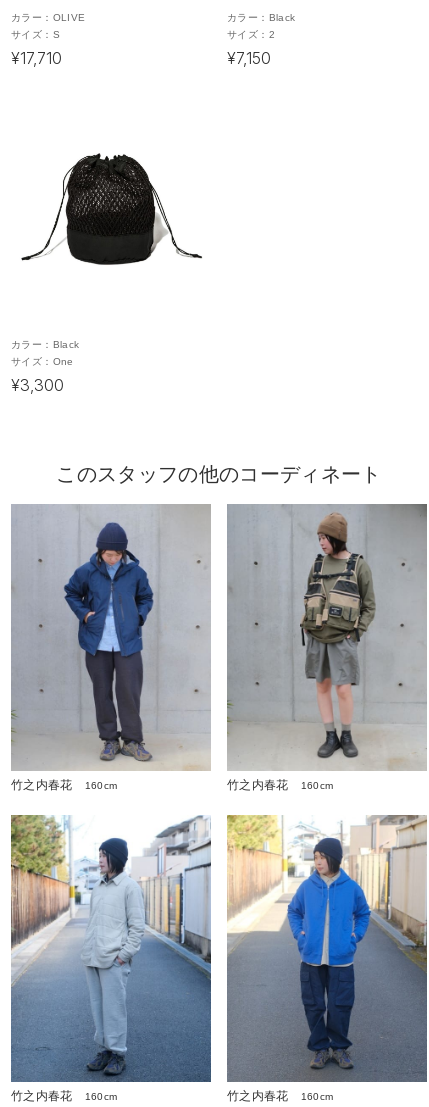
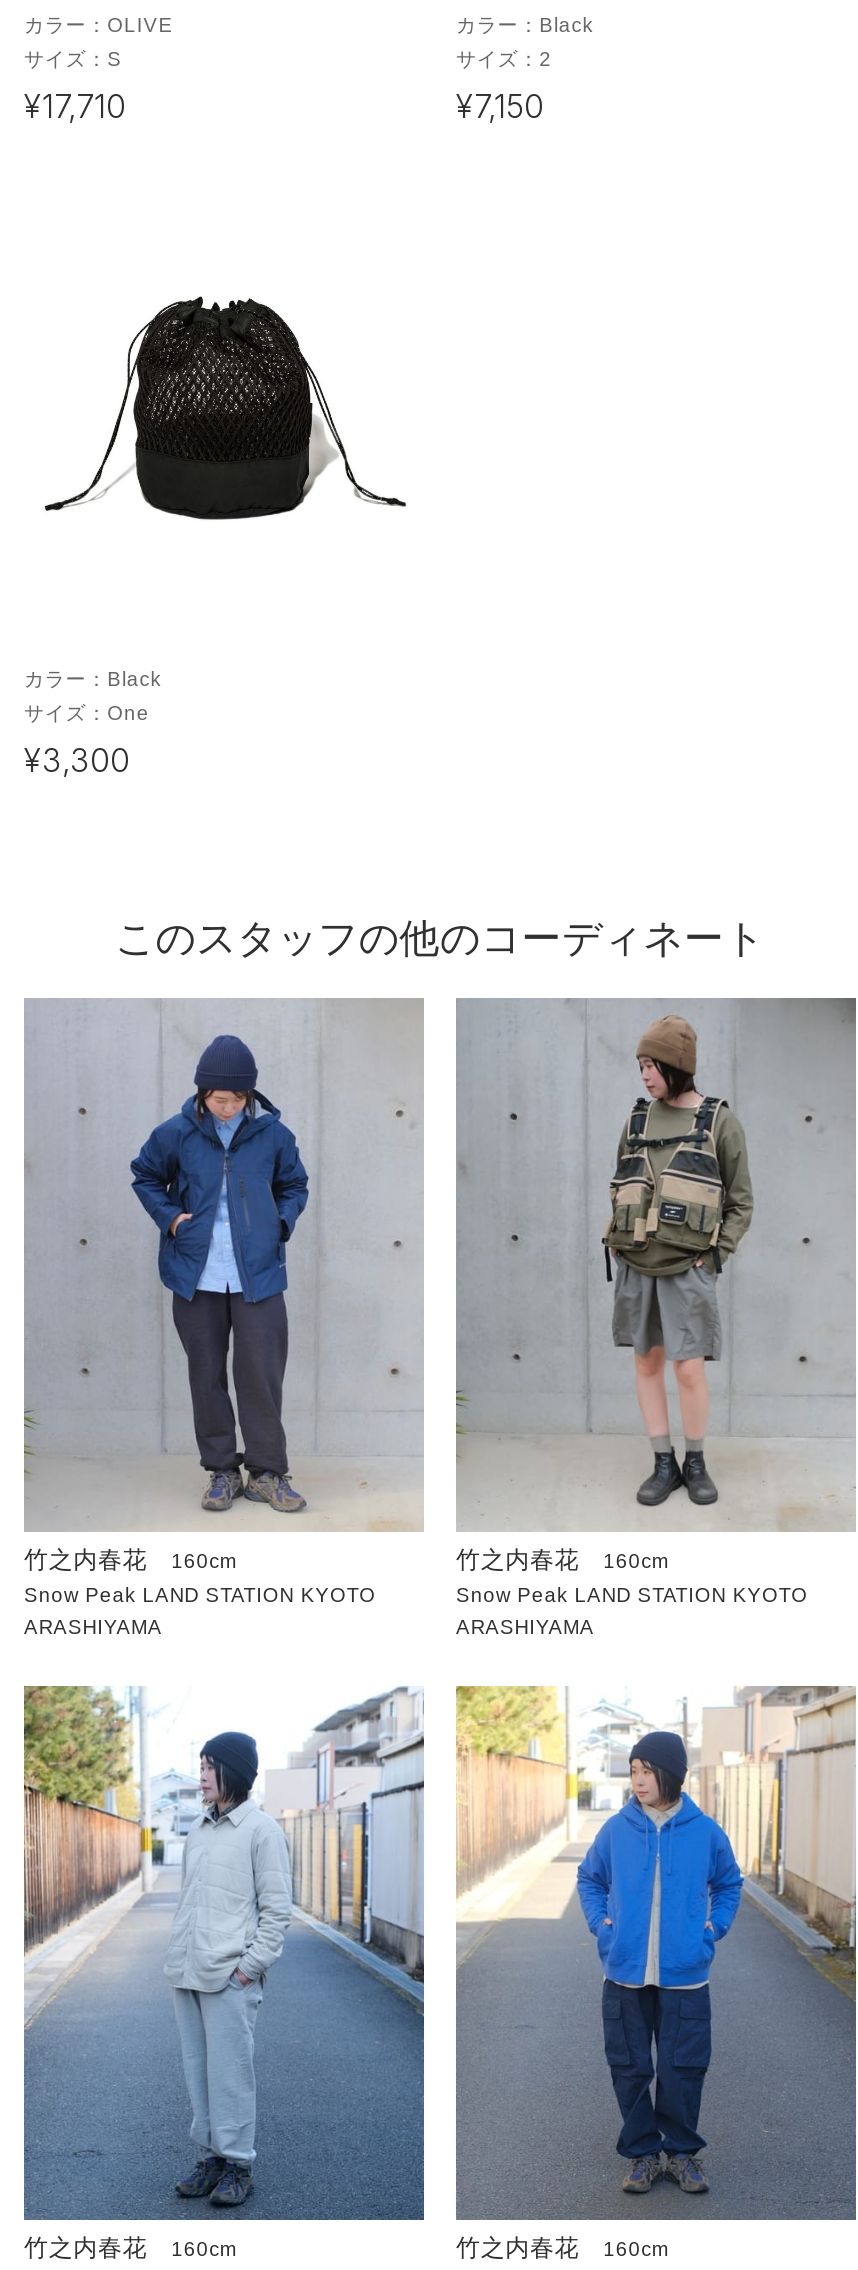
none -> [24,1585,376,1639] Snow Peak LAND STATION KYOTO | ARASHIYAMA
none -> [456,1585,808,1639] Snow Peak LAND STATION KYOTO | ARASHIYAMA

